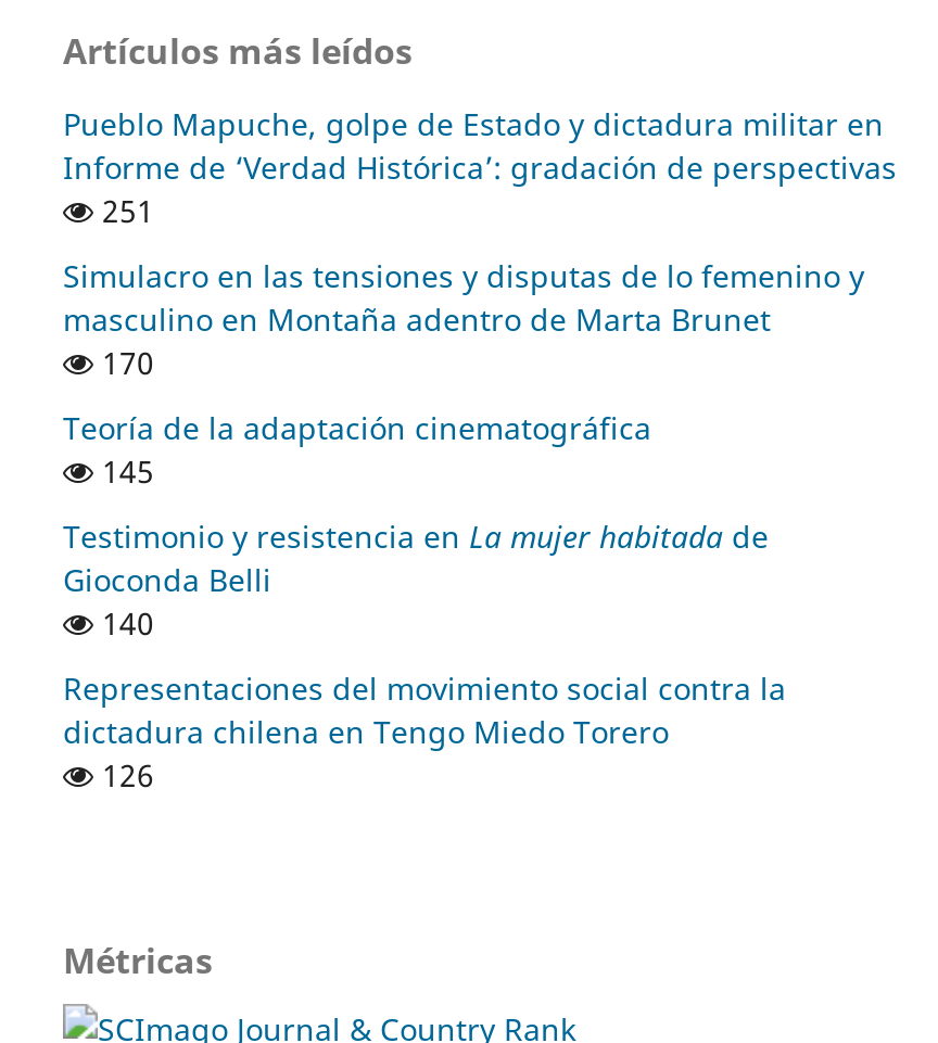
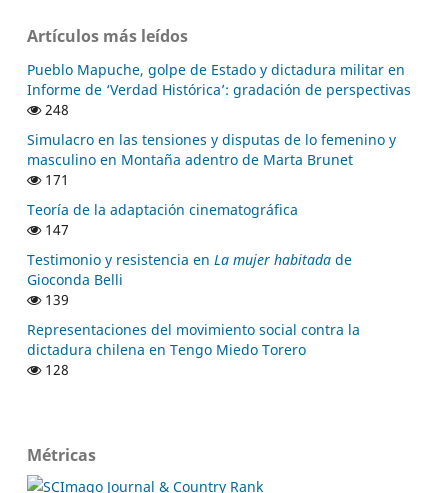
[93,191,154,232] 251 -> [41,100,69,119] 248
[93,343,154,384] 170 -> [41,170,69,189] 171
[93,451,154,493] 145 -> [41,220,69,239] 147
[93,603,154,644] 140 -> [41,290,69,309] 139
[93,755,154,796] 126 -> [41,360,69,379] 128

